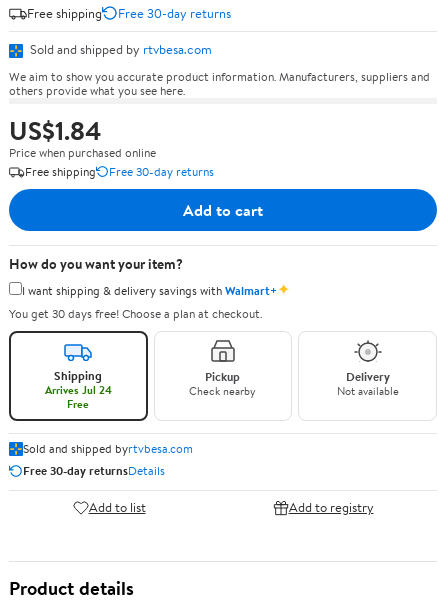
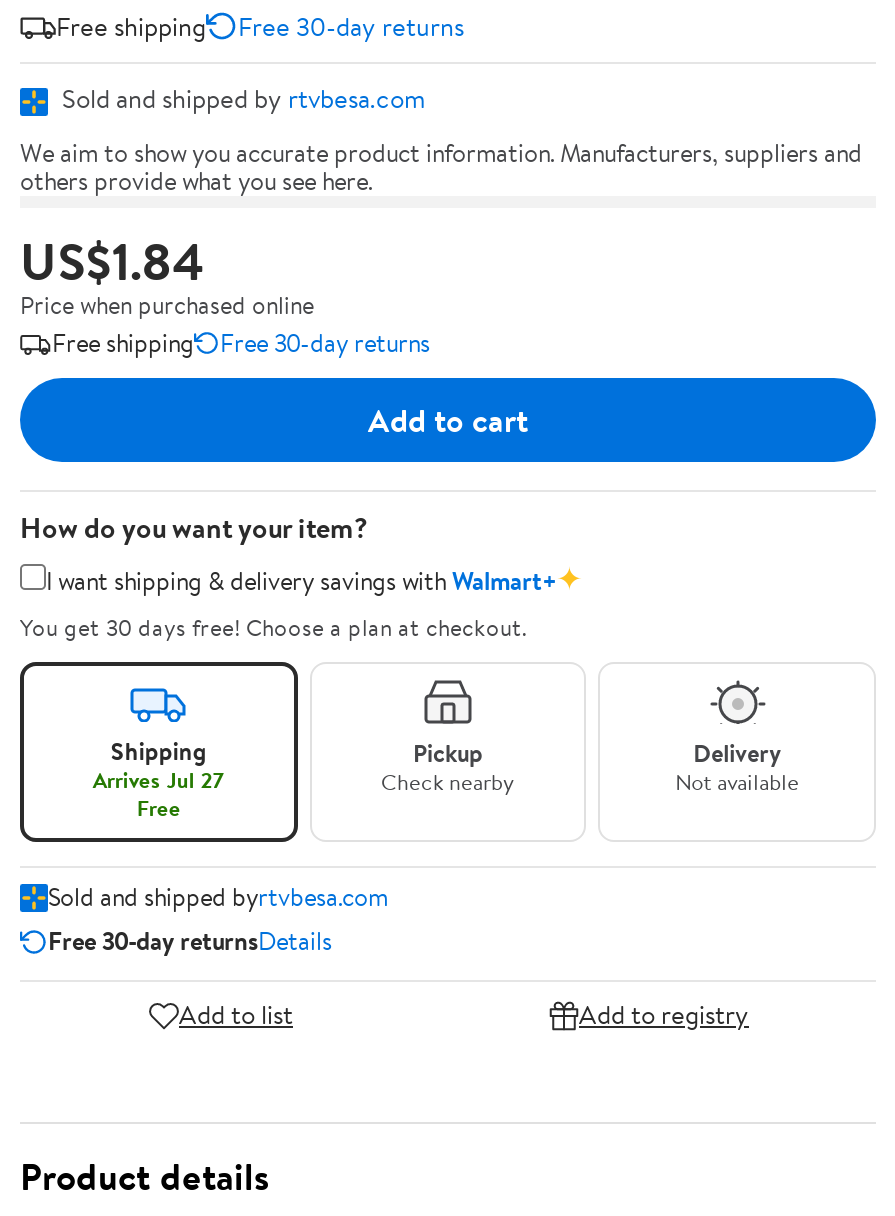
[45,382,112,398] Arrives Jul 24 -> [93,764,225,796] Arrives Jul 27

